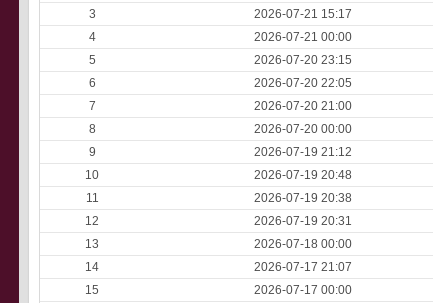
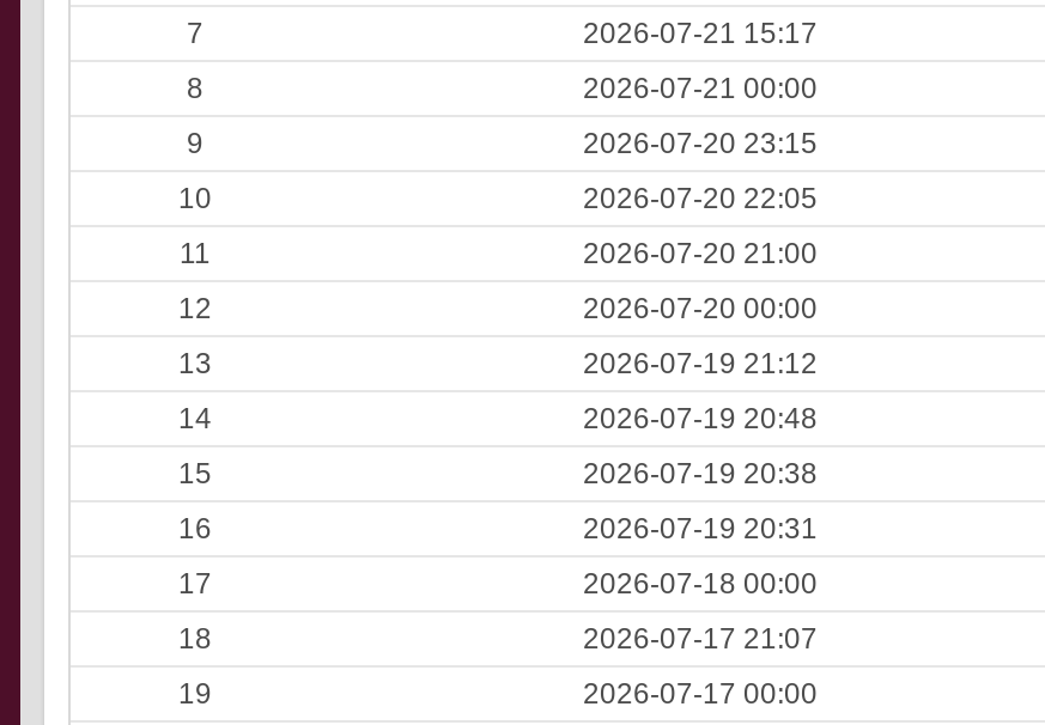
[88,7,95,21] 3 -> [187,17,203,50] 7
[88,30,95,44] 4 -> [187,72,203,105] 8
[88,53,95,67] 5 -> [187,127,203,160] 9
[88,76,95,90] 6 -> [178,182,212,215] 10
[88,99,95,113] 7 -> [180,237,211,270] 11
[88,122,95,136] 8 -> [178,292,212,325] 12
[88,145,95,159] 9 -> [178,347,212,380] 13
[85,168,99,182] 10 -> [178,402,212,435] 14
[85,191,98,205] 11 -> [178,457,212,491] 15
[85,214,99,228] 12 -> [178,512,212,546] 16
[85,237,99,251] 13 -> [178,567,212,601] 17
[85,260,99,274] 14 -> [178,622,212,656] 18
[85,283,99,297] 15 -> [178,677,212,711] 19

